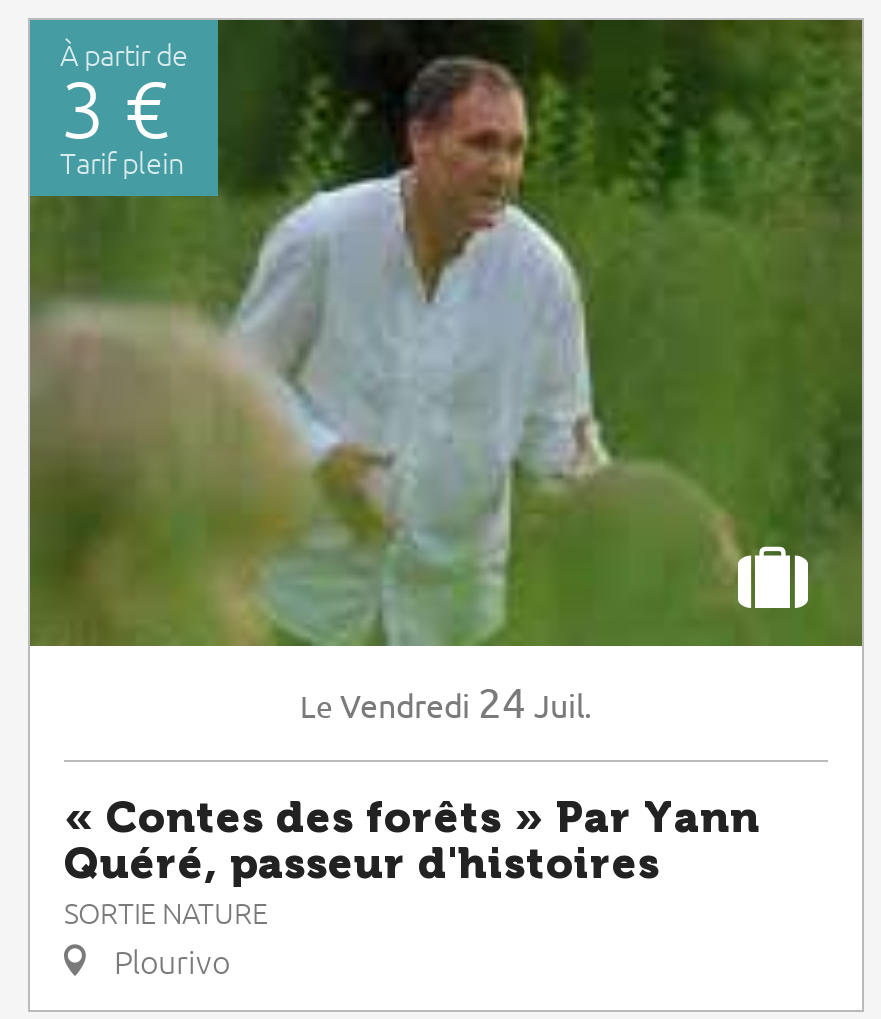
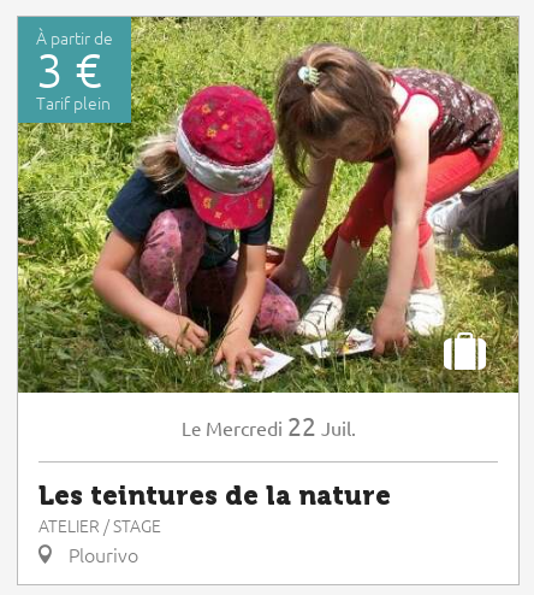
[30,19,862,726] [image] | Le Vendredi 24 Juil. -> [17,16,520,441] [image] | Le Mercredi 22 Juil.
[64,792,760,932] « Contes des forêts » Par Yann | Quéré, passeur d'histoires | SORTIE NATURE -> [38,480,391,537] Les teintures de la nature | ATELIER / STAGE

